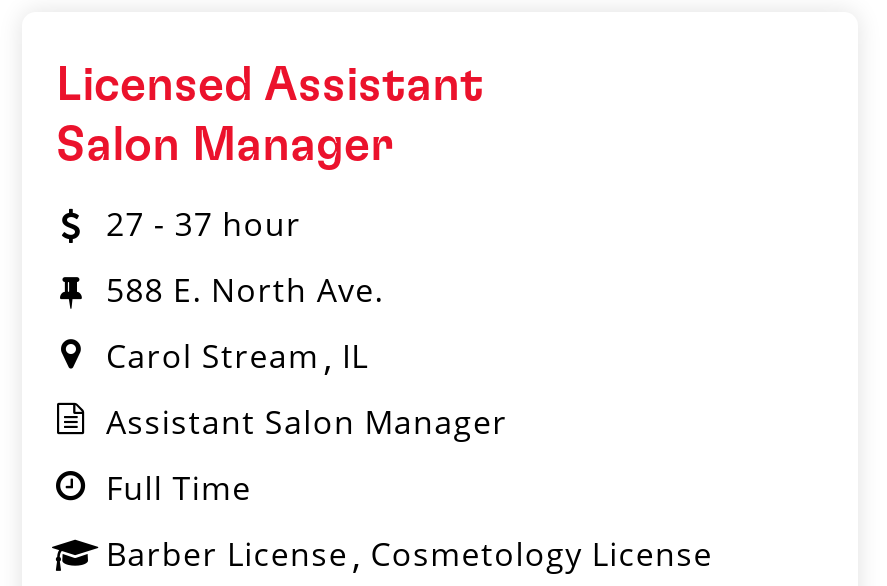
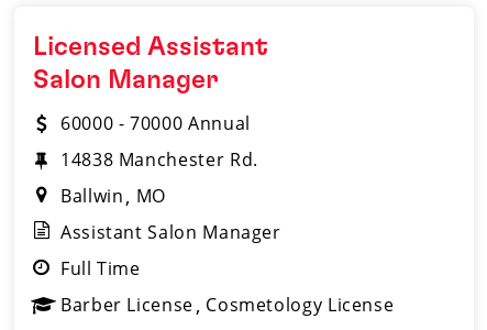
[106,202,301,246] 27 - 37 hour -> [60,111,250,135] 60000 - 70000 Annual
[106,268,384,312] 588 E. North Ave. -> [60,147,258,172] 14838 Manchester Rd.
[106,334,368,378] Carol Stream IL -> [60,184,166,208] Ballwin MO

